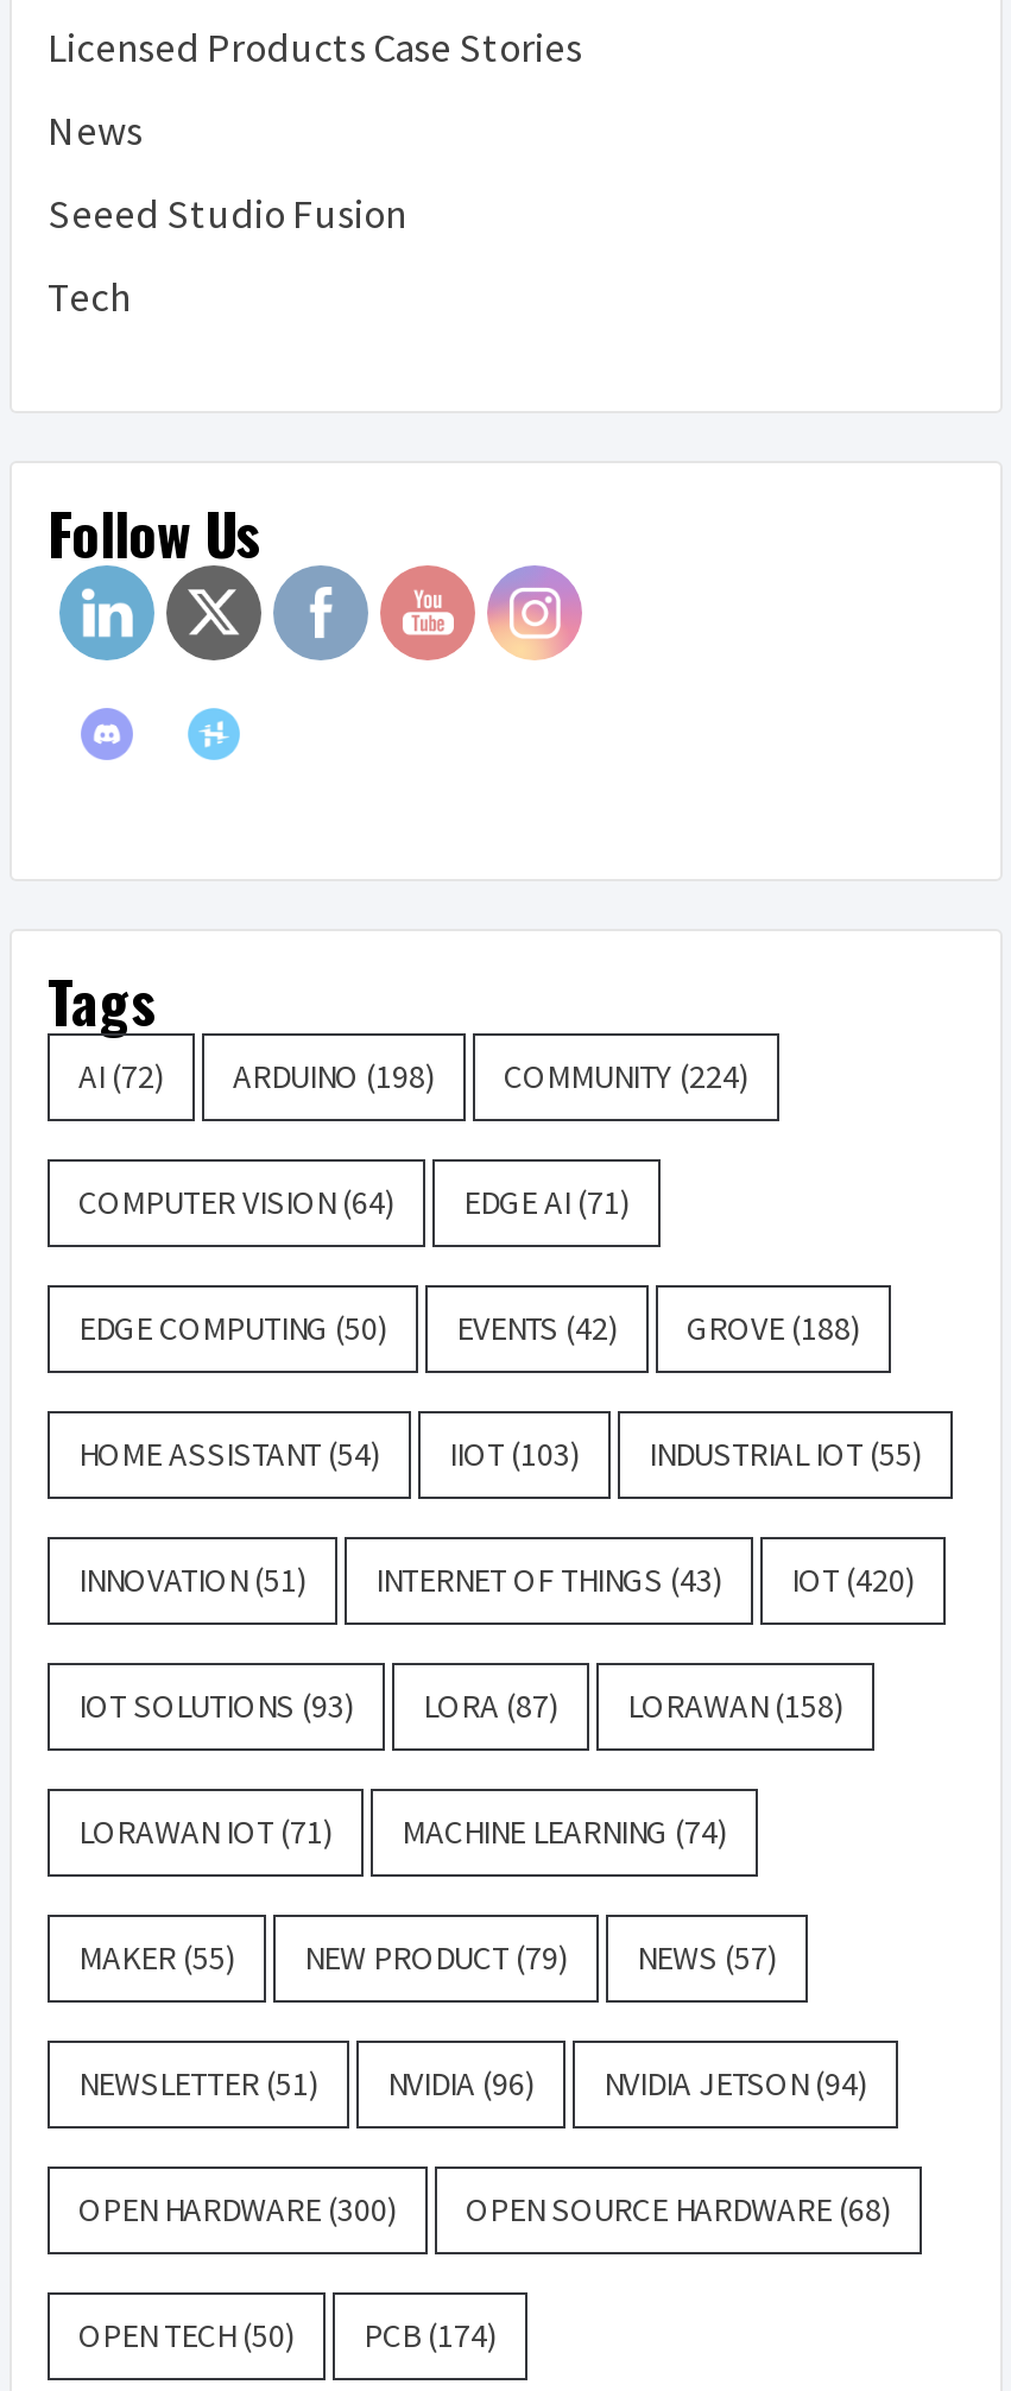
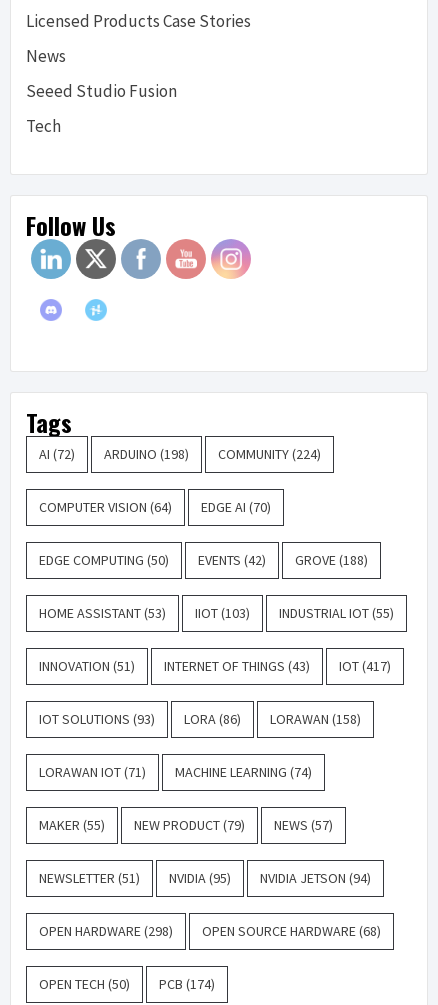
[78,1180,630,1223] COMPUTER VISION (64) EDGE AI (71) -> [39,498,271,516] COMPUTER VISION (64) EDGE AI (70)
[78,1432,380,1475] HOME ASSISTANT (54) -> [39,604,166,622] HOME ASSISTANT (53)
[78,1558,915,1601] INNOVATION (51) INTERNET OF THINGS (43) IOT (420) -> [39,657,391,675] INNOVATION (51) INTERNET OF THINGS (43) IOT (417)
[78,1684,843,1727] IOT SOLUTIONS (93) LORA (87) LORAWAN (158) -> [39,710,361,728] IOT SOLUTIONS (93) LORA (86) LORAWAN (158)
[78,2062,867,2104] NEWSLETTER (51) NVIDIA (96) NVIDIA JETSON (94) -> [39,869,371,887] NEWSLETTER (51) NVIDIA (95) NVIDIA JETSON (94)
[78,2187,397,2230] OPEN HARDWARE (300) -> [39,922,173,940] OPEN HARDWARE (298)

